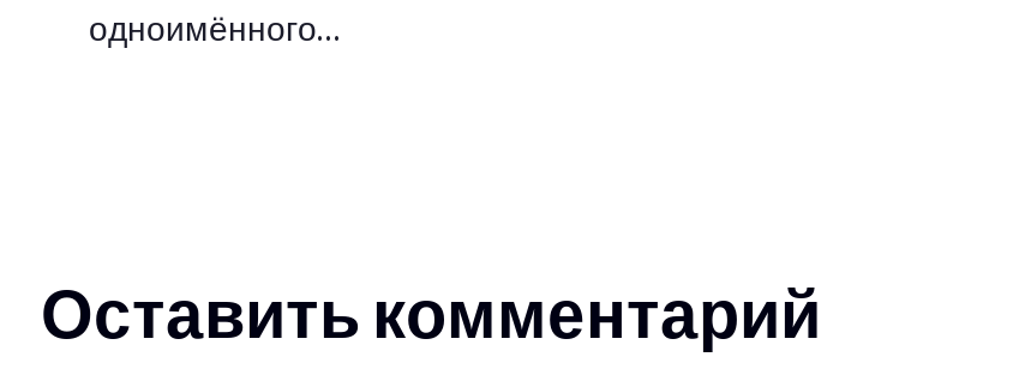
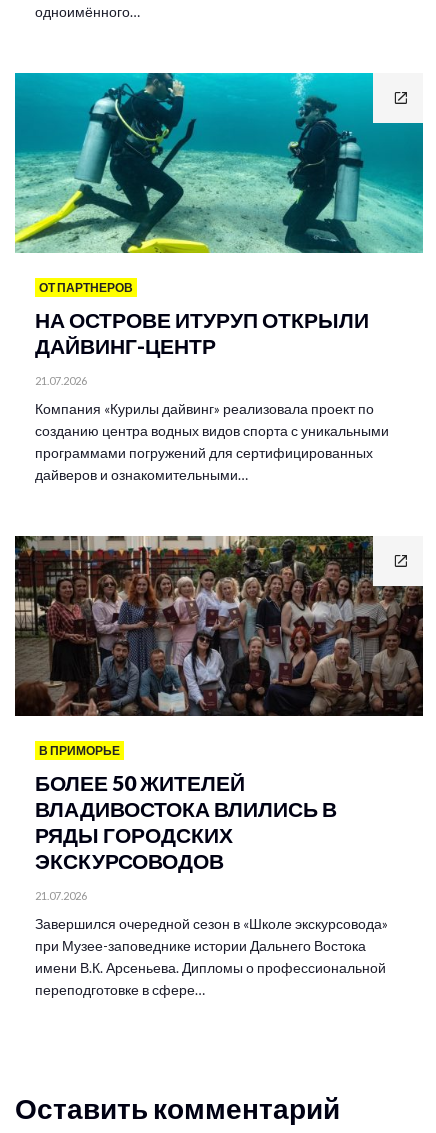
none -> [14,72,424,483] [image] | ОТ ПАРТНЕРОВ | НА ОСТРОВЕ ИТУРУП ОТКРЫЛИ | ДАЙВИНГ-ЦЕНТР | 21.07.2026 | Компания «Курилы дайвинг» реализовала проект по | созданию центра водных видов спорта с уникальными | программами погружений для сертифицированных | дайверов и ознакомительными…
none -> [14,535,424,998] [image] | В ПРИМОРЬЕ | БОЛЕЕ 50 ЖИТЕЛЕЙ | ВЛАДИВОСТОКА ВЛИЛИСЬ В | РЯДЫ ГОРОДСКИХ | ЭКСКУРСОВОДОВ | 21.07.2026 | Завершился очередной сезон в «Школе экскурсовода» | при Музее-заповеднике истории Дальнего Востока | имени В.К. Арсеньева. Дипломы о профессиональной | переподготовке в сфере…

